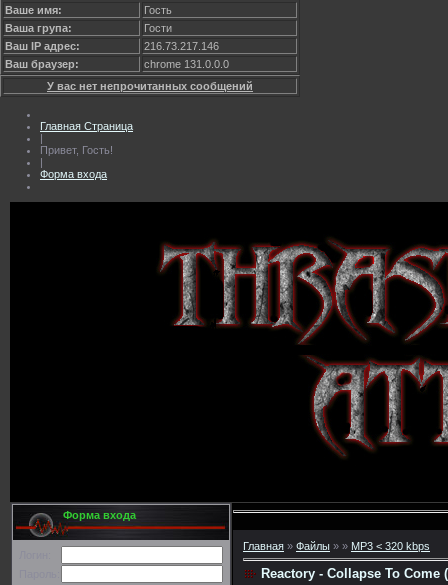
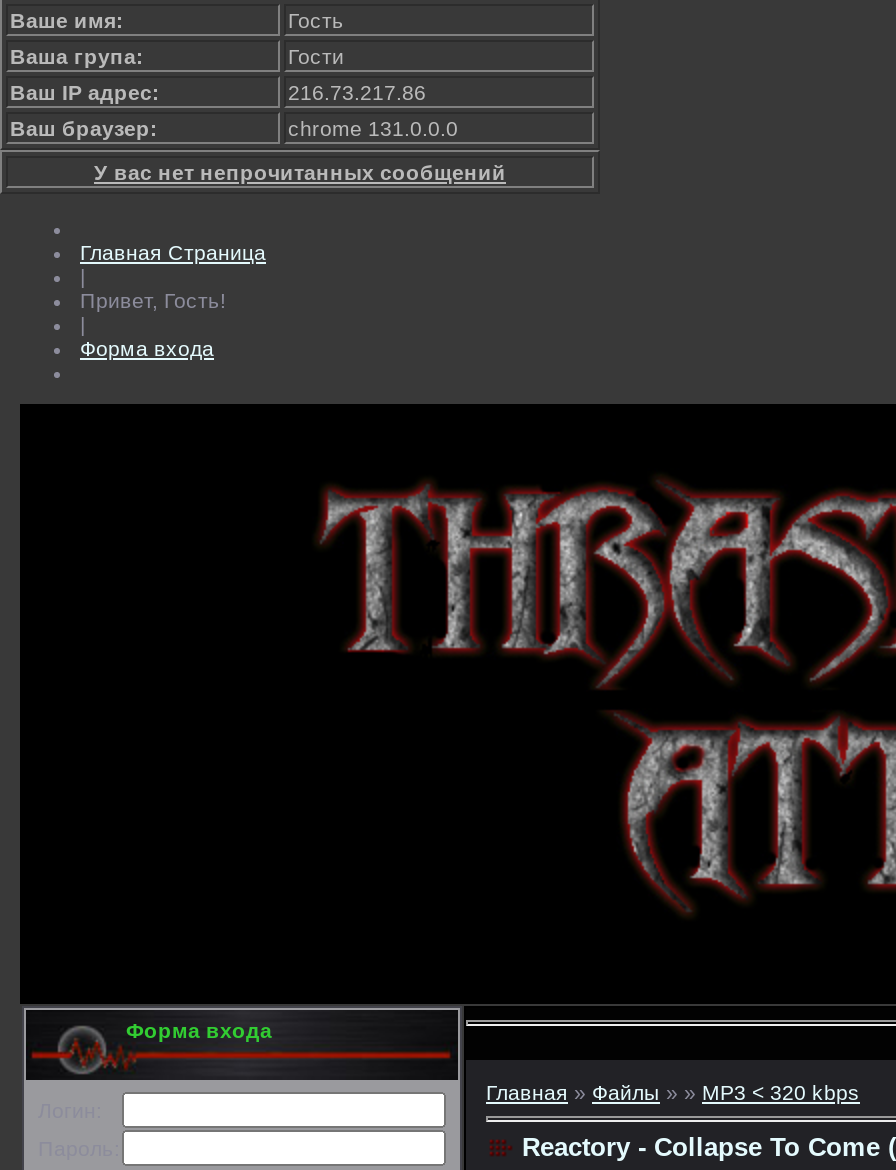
[144,40,219,52] 216.73.217.146 -> [288,80,426,104] 216.73.217.86

